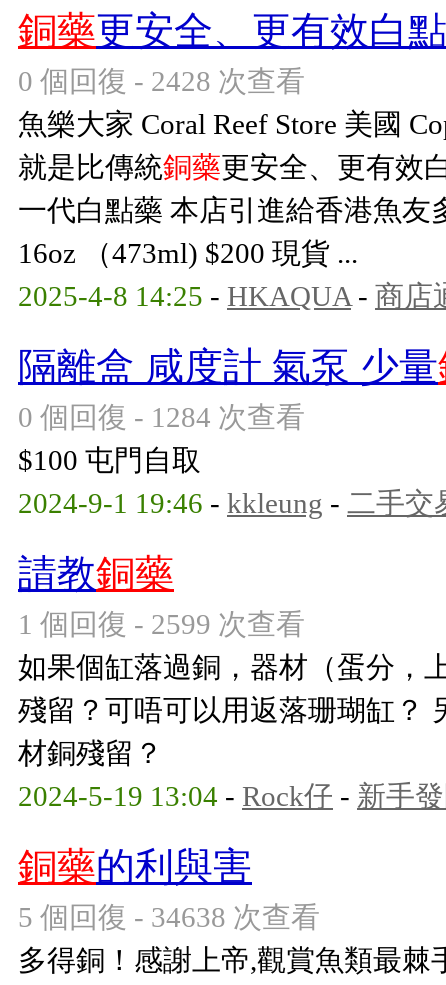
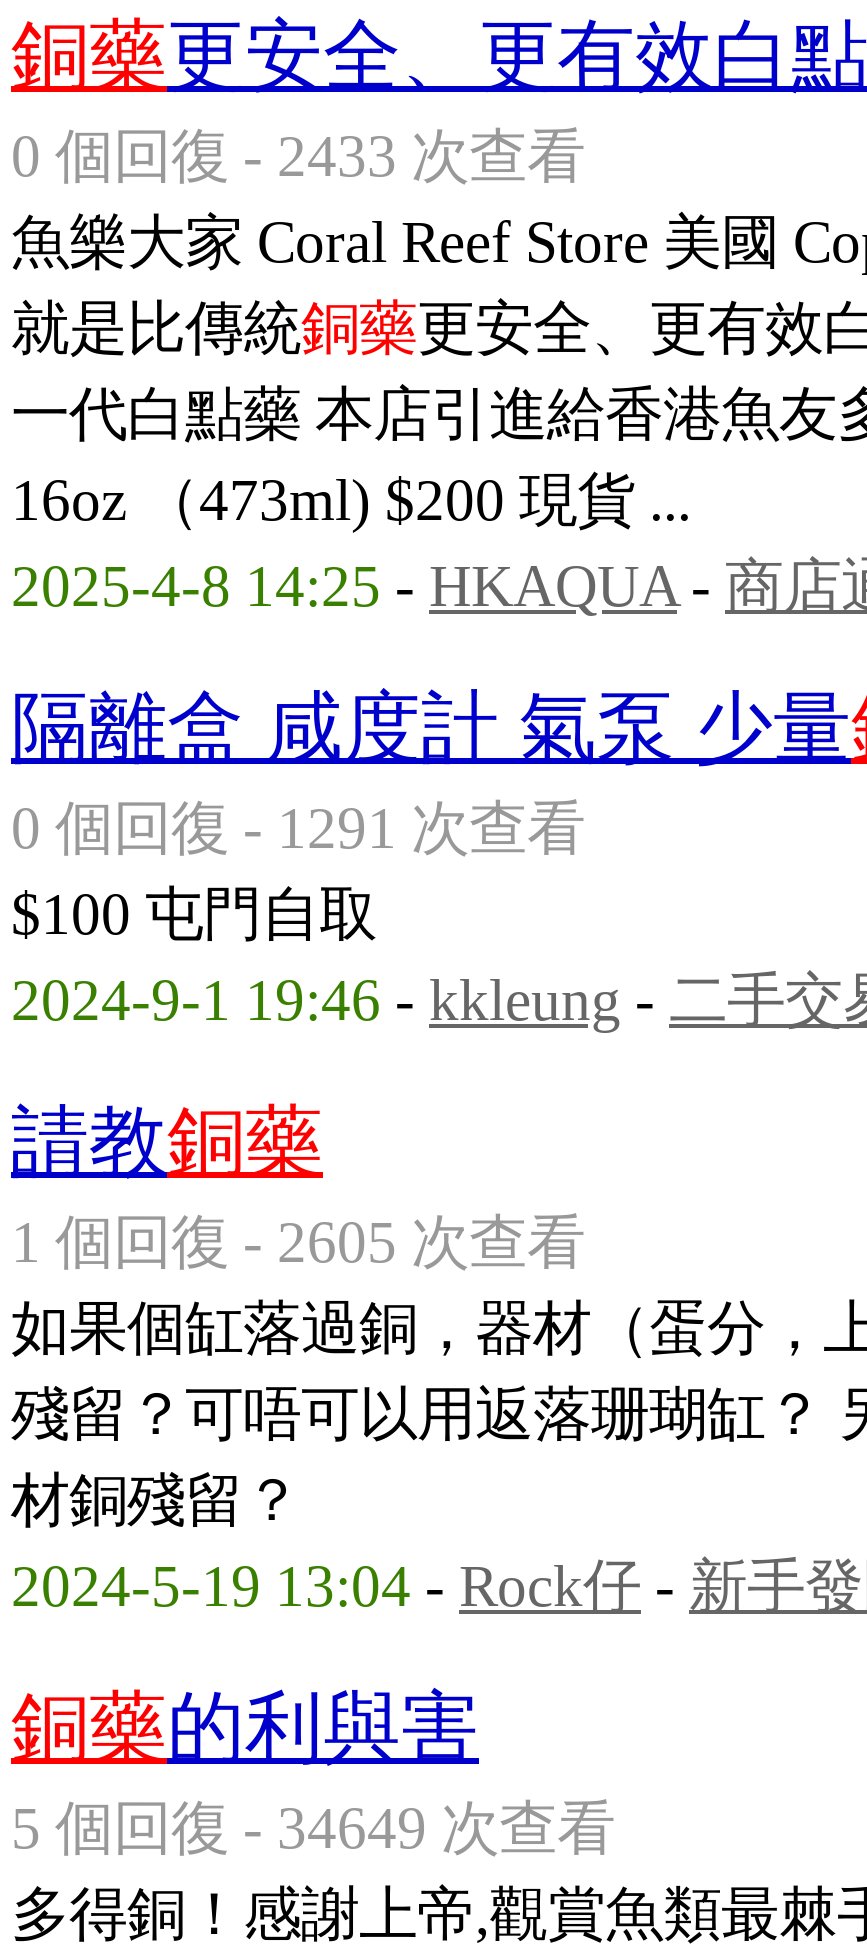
[18,65,305,97] 0 個回復 - 2428 次查看 -> [11,124,585,188] 0 個回復 - 2433 次查看
[18,401,305,433] 0 個回復 - 1284 次查看 -> [11,796,585,860] 0 個回復 - 1291 次查看
[18,608,305,640] 1 個回復 - 2599 次查看 -> [11,1210,585,1274] 1 個回復 - 2605 次查看
[18,901,320,933] 5 個回復 - 34638 次查看 -> [11,1796,615,1860] 5 個回復 - 34649 次查看

